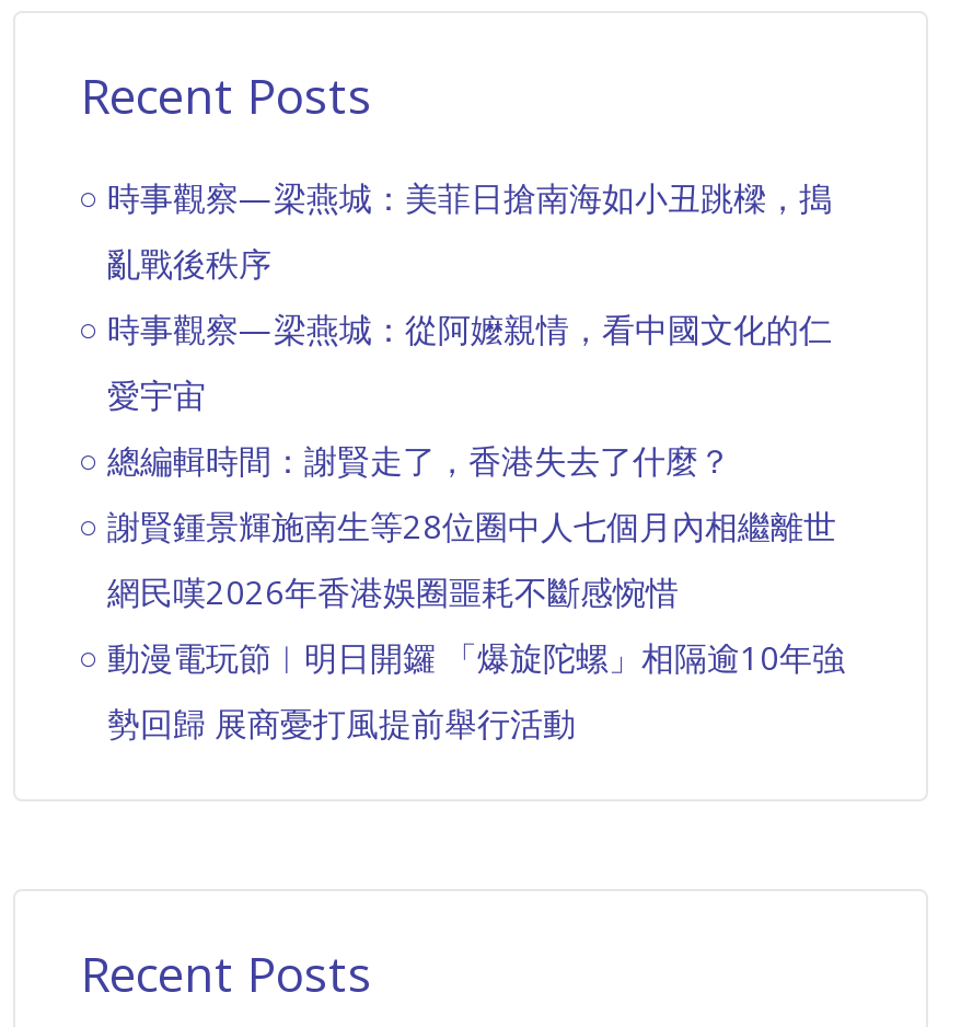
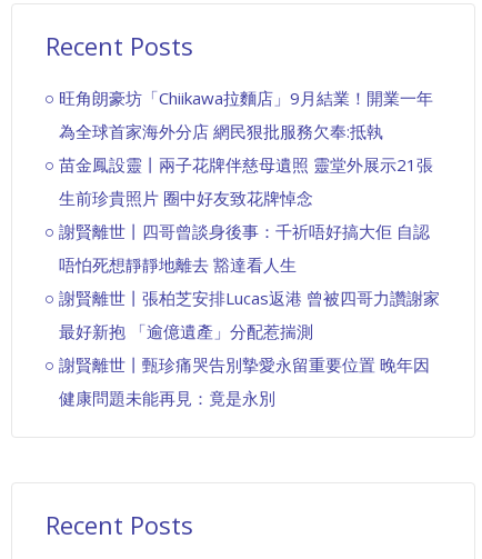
[107,174,845,744] 時事觀察—梁燕城：美菲日搶南海如小丑跳樑，搗 | 亂戰後秩序 | 時事觀察—梁燕城：從阿嬤親情，看中國文化的仁 | 愛宇宙 | 總編輯時間：謝賢走了，香港失去了什麼？ | 謝賢鍾景輝施南生等28位圈中人七個月內相繼離世 | 網民嘆2026年香港娛圈噩耗不斷感惋惜 | 動漫電玩節︱明日開鑼 「爆旋陀螺」相隔逾10年強 | 勢回歸 展商憂打風提前舉行活動 -> [59,86,440,409] 旺角朗豪坊「Chiikawa拉麵店」9月結業！開業一年 | 為全球首家海外分店 網民狠批服務欠奉:抵執 | 苗金鳳設靈丨兩子花牌伴慈母遺照 靈堂外展示21張 | 生前珍貴照片 圈中好友致花牌悼念 | 謝賢離世丨四哥曾談身後事：千祈唔好搞大佢 自認 | 唔怕死想靜靜地離去 豁達看人生 | 謝賢離世丨張柏芝安排Lucas返港 曾被四哥力讚謝家 | 最好新抱 「逾億遺產」分配惹揣測 | 謝賢離世丨甄珍痛哭告別摯愛永留重要位置 晚年因 | 健康問題未能再見：竟是永別

